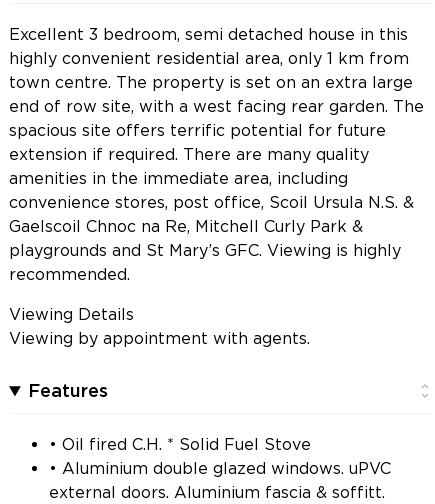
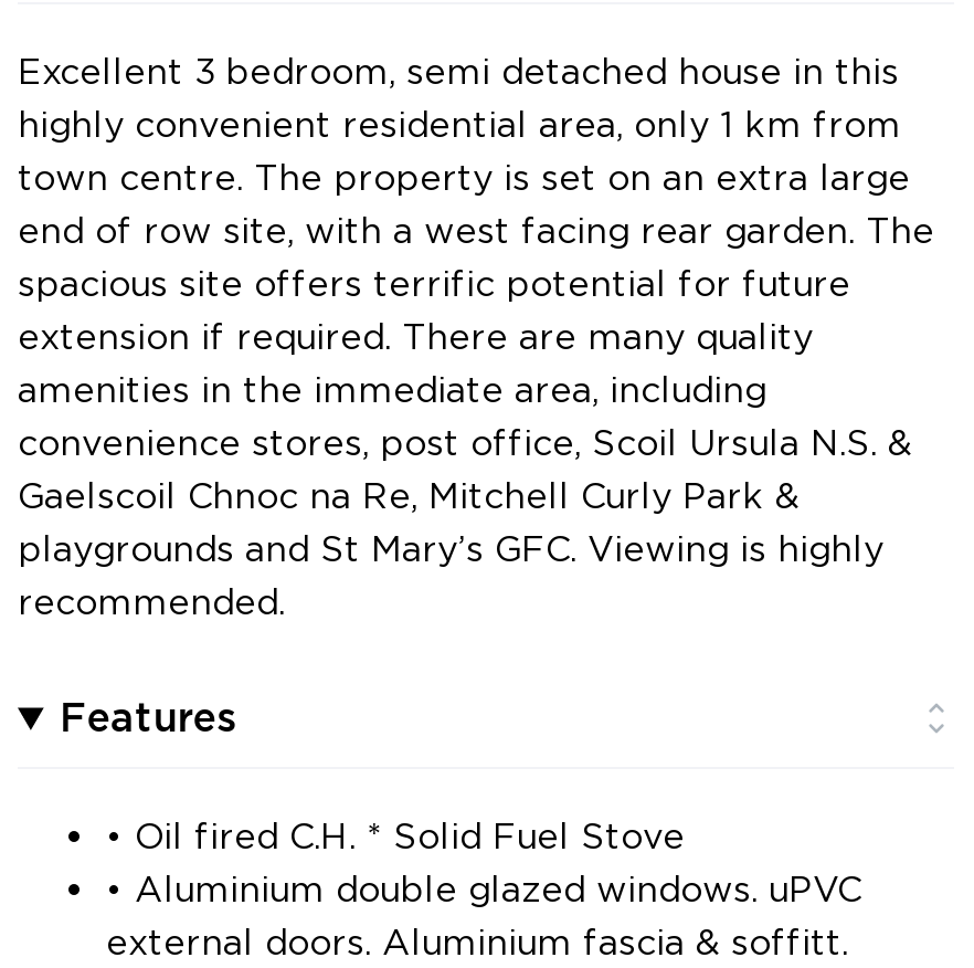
[9,305,310,347] Viewing Details | Viewing by appointment with agents. -> none

